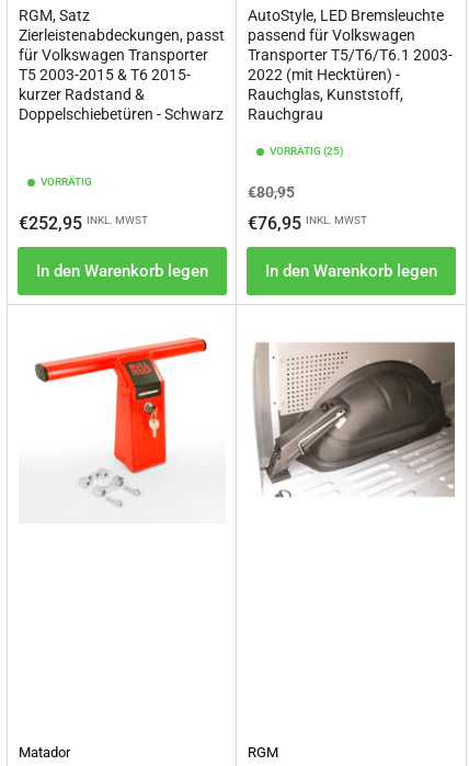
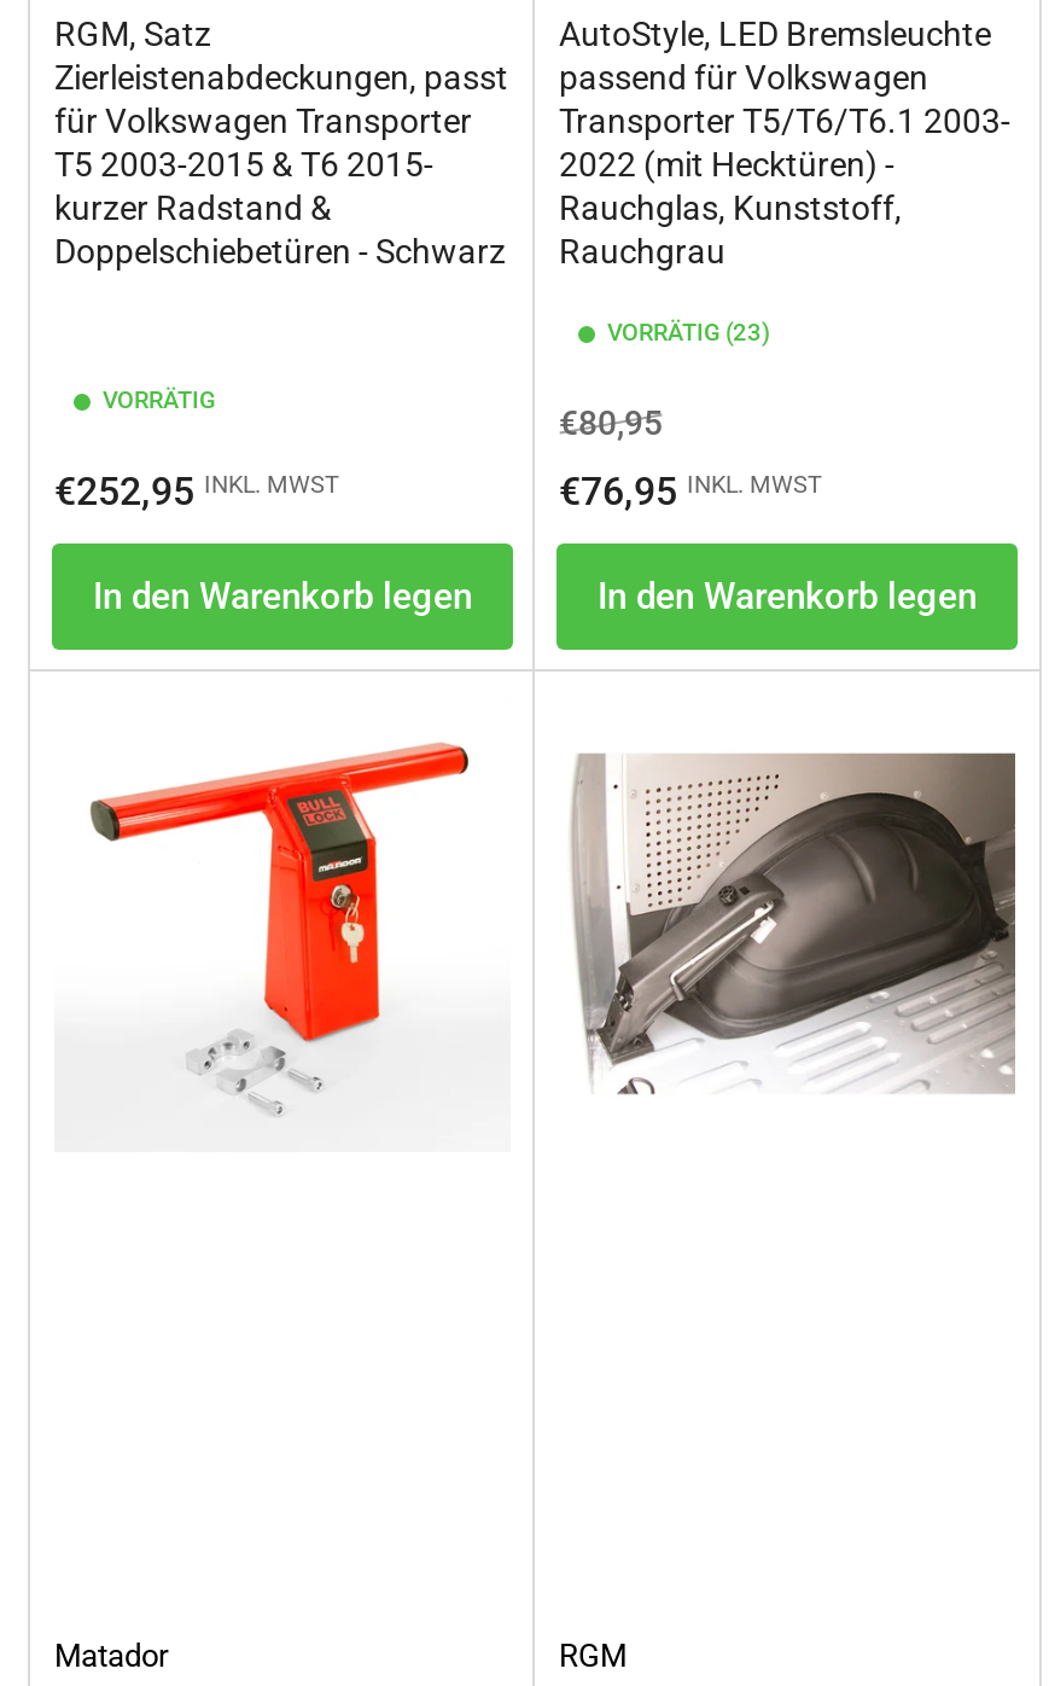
[270,145,344,157] VORRÄTIG (25) -> [607,319,771,345] VORRÄTIG (23)

